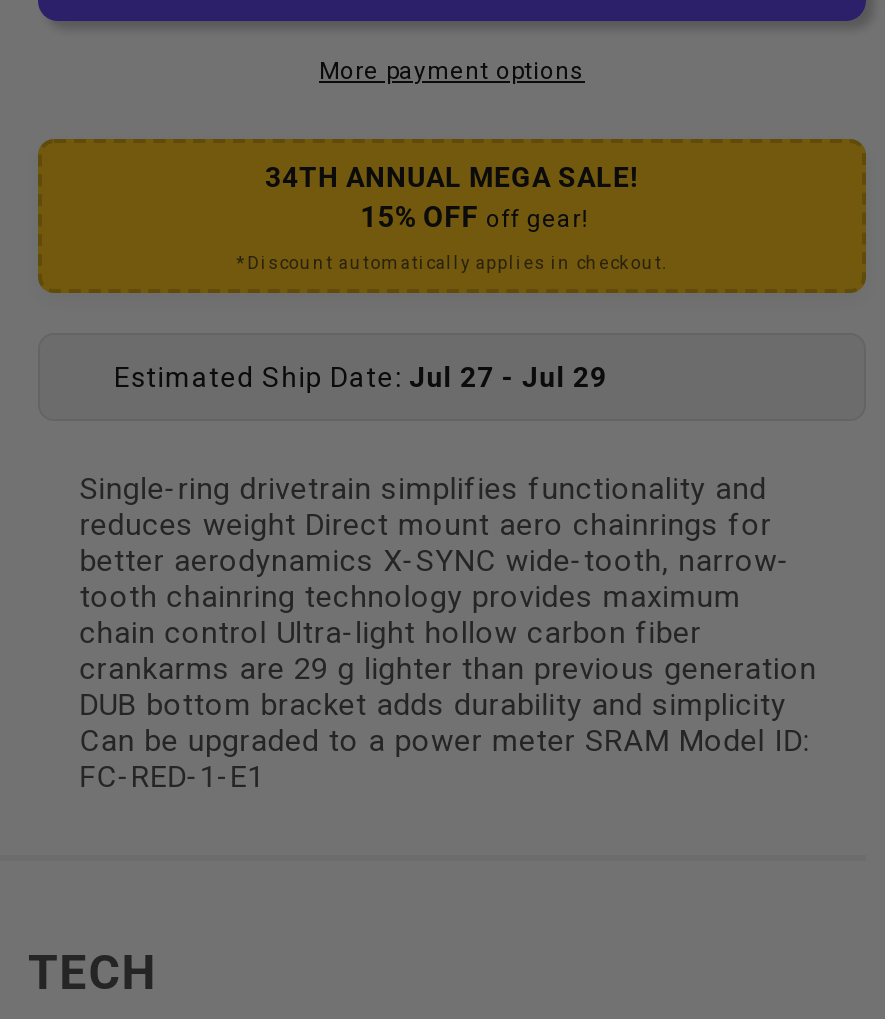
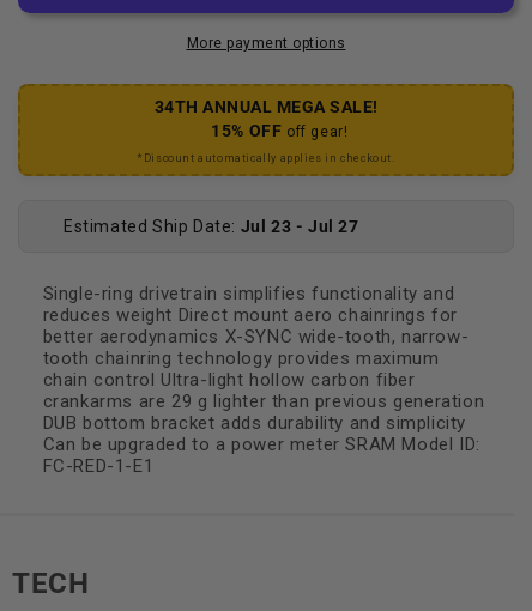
[114,362,607,394] Estimated Ship Date: Jul 27 - Jul 29 -> [64,217,359,236] Estimated Ship Date: Jul 23 - Jul 27

